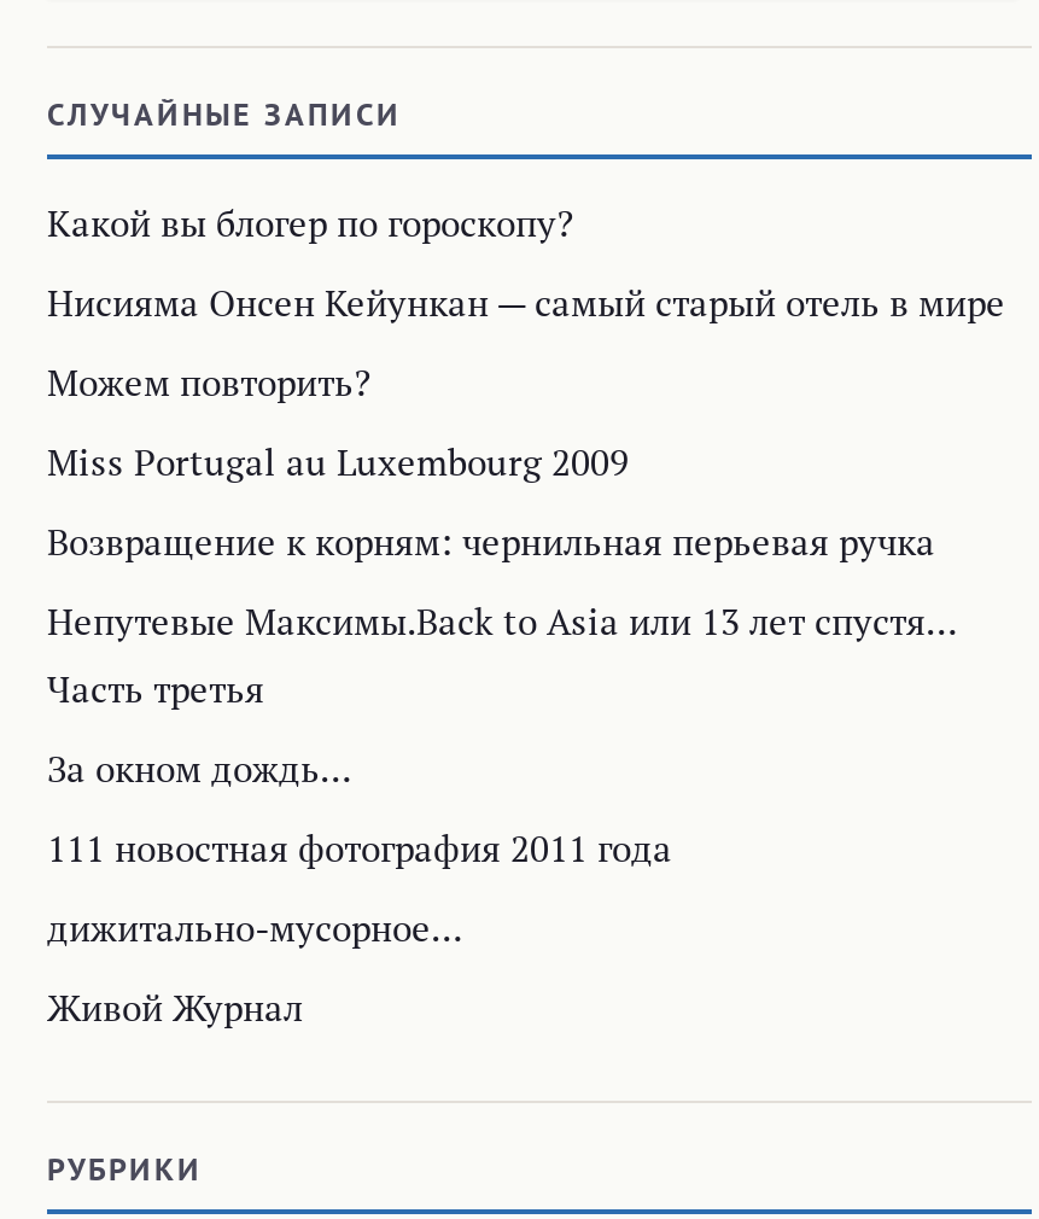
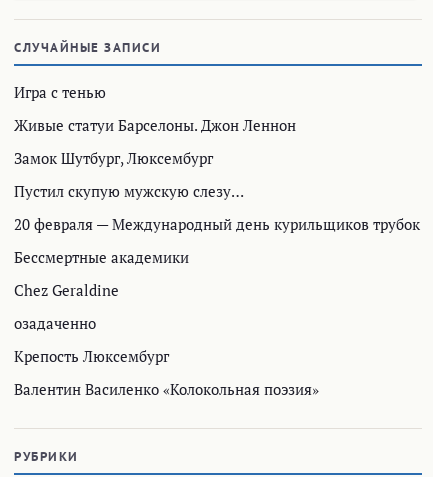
[47,197,573,245] Какой вы блогер по гороскопу? -> [14,82,106,102] Игра с тенью
[47,277,1005,325] Нисияма Онсен Кейункан — самый старый отель в мире -> [14,115,296,135] Живые статуи Барселоны. Джон Леннон
[47,357,370,405] Можем повторить? -> [14,148,213,168] Замок Шутбург, Люксембург
[47,436,629,484] Miss Portugal au Luxembourg 2009 -> [14,181,244,201] Пустил скупую мужскую слезу…
[47,516,935,564] Возвращение к корням: чернильная перьевая ручка -> [14,214,420,234] 20 февраля — Международный день курильщиков трубок
[47,595,955,711] Непутевые Максимы.Back to Asia или 13 лет спустя… | Часть третья -> [14,247,189,267] Бессмертные академики
[47,743,351,791] За окном дождь… -> [14,280,119,300] Chez Geraldine
[47,822,672,871] 111 новостная фотография 2011 года -> [14,313,96,333] озадаченно
[47,902,462,950] дижитально-мусорное… -> [14,346,169,366] Крепость Люксембург
[47,982,303,1030] Живой Журнал -> [14,379,319,399] Валентин Василенко «Колокольная поэзия»

